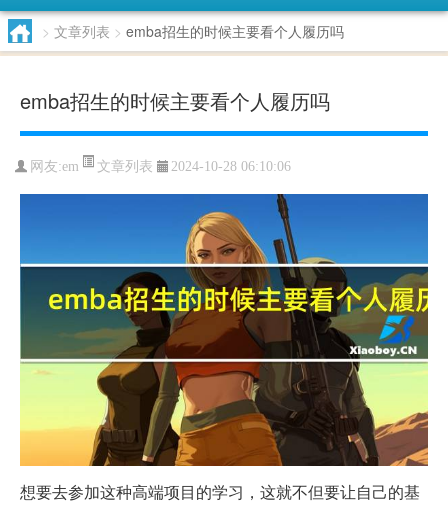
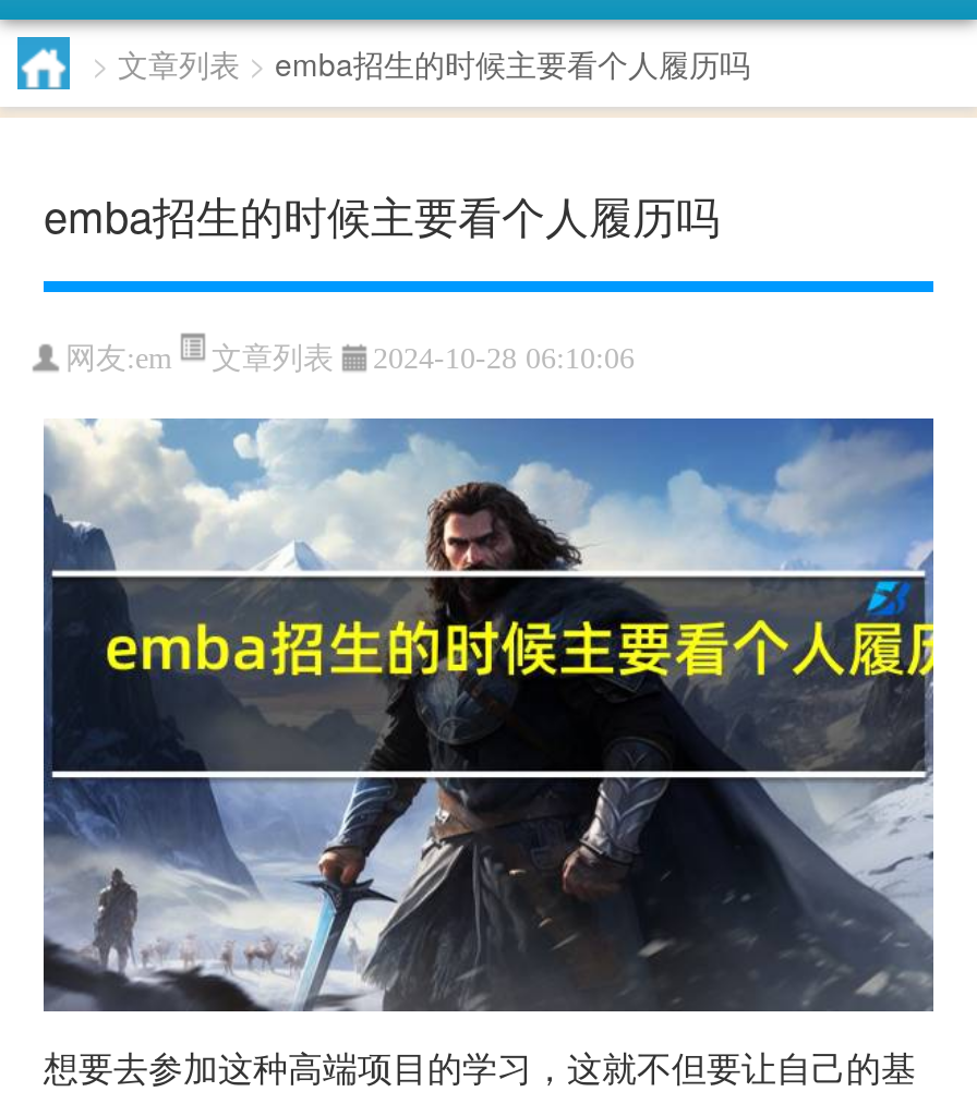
[19,193,429,467] [image] -> [41,416,936,1014] [image]

